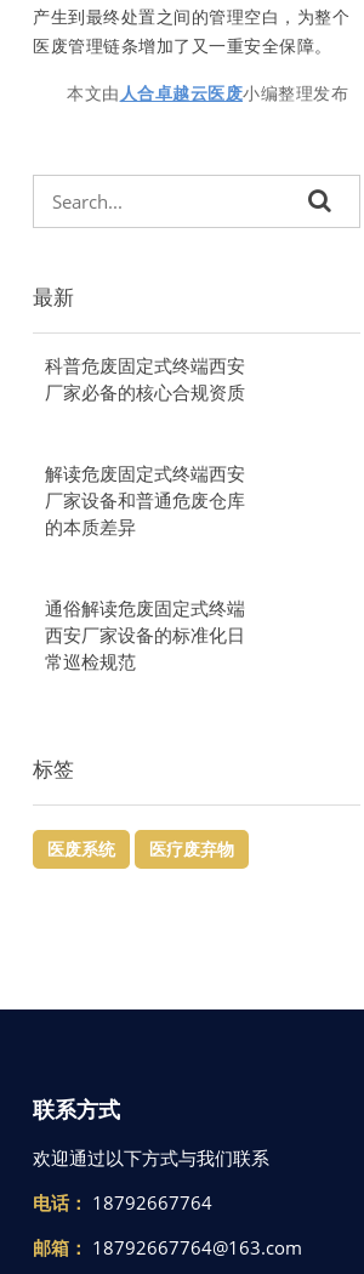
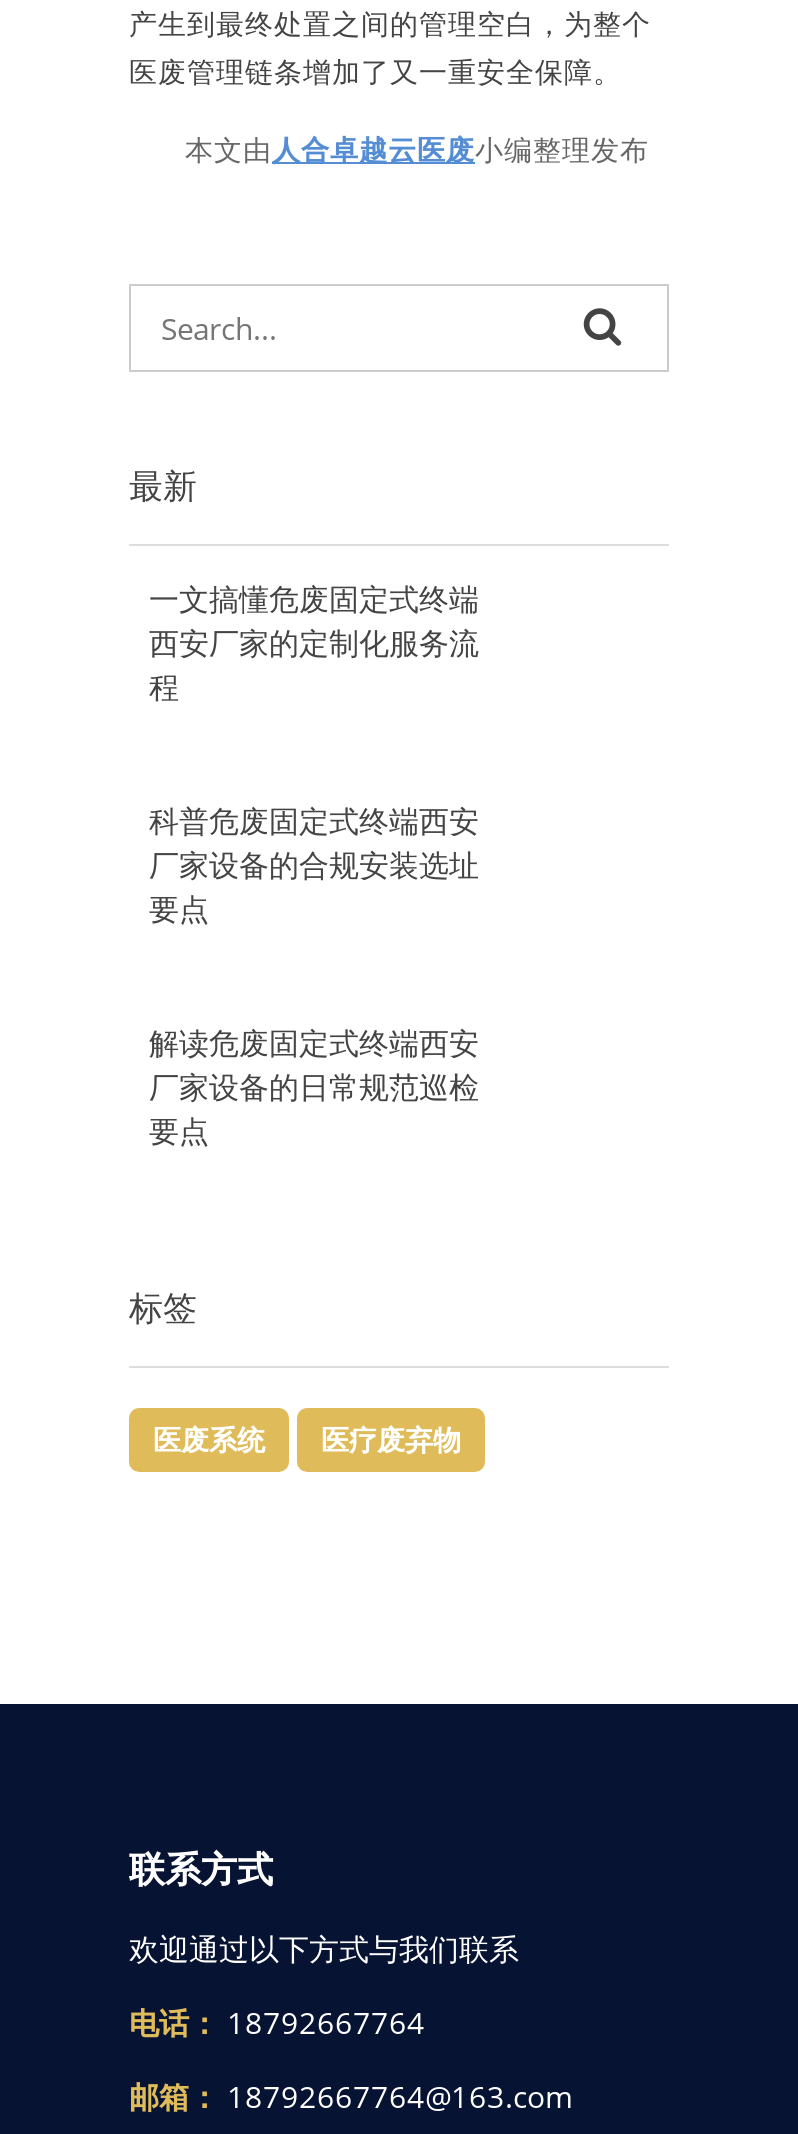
none -> [149,578,479,706] 一文搞懂危废固定式终端 | 西安厂家的定制化服务流 | 程
moved [45,353,245,377] -> [149,800,479,840]: 科普危废固定式终端西安
[45,380,245,404] 厂家必备的核心合规资质 -> [149,844,479,928] 厂家设备的合规安装选址 | 要点
moved [45,461,245,485] -> [149,1022,479,1062]: 解读危废固定式终端西安
[45,488,245,673] 厂家设备和普通危废仓库 | 的本质差异 | 通俗解读危废固定式终端 | 西安厂家设备的标准化日 | 常巡检规范 -> [149,1066,479,1150] 厂家设备的日常规范巡检 | 要点

